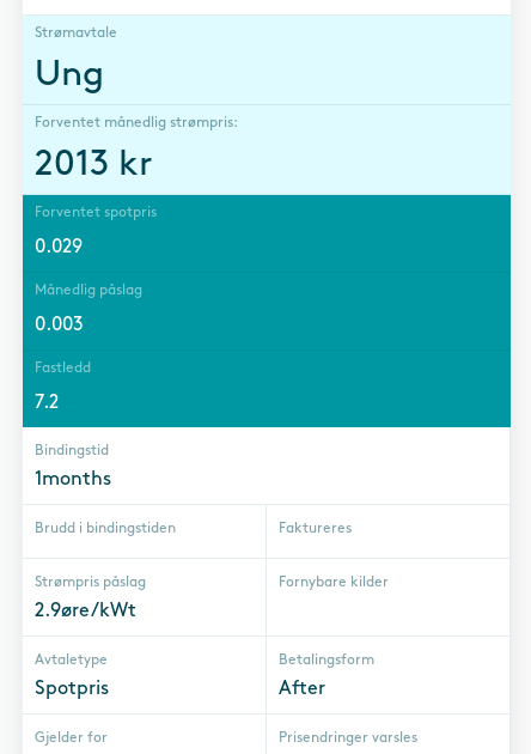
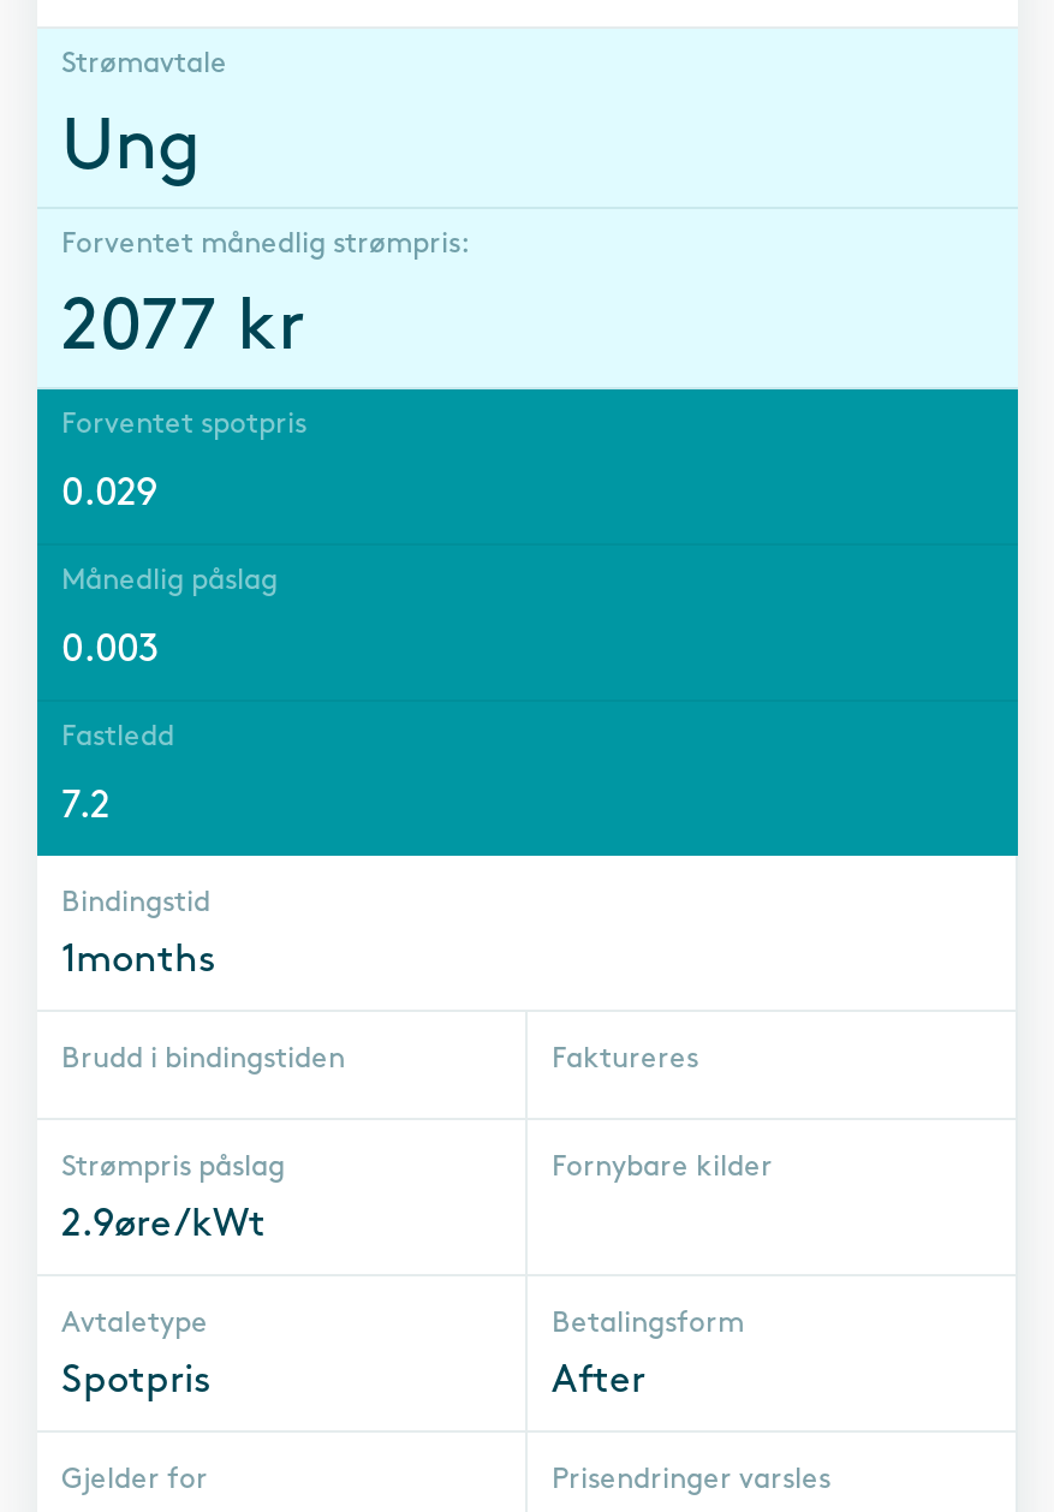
[35,147,153,181] 2013 kr -> [61,293,306,361] 2077 kr

